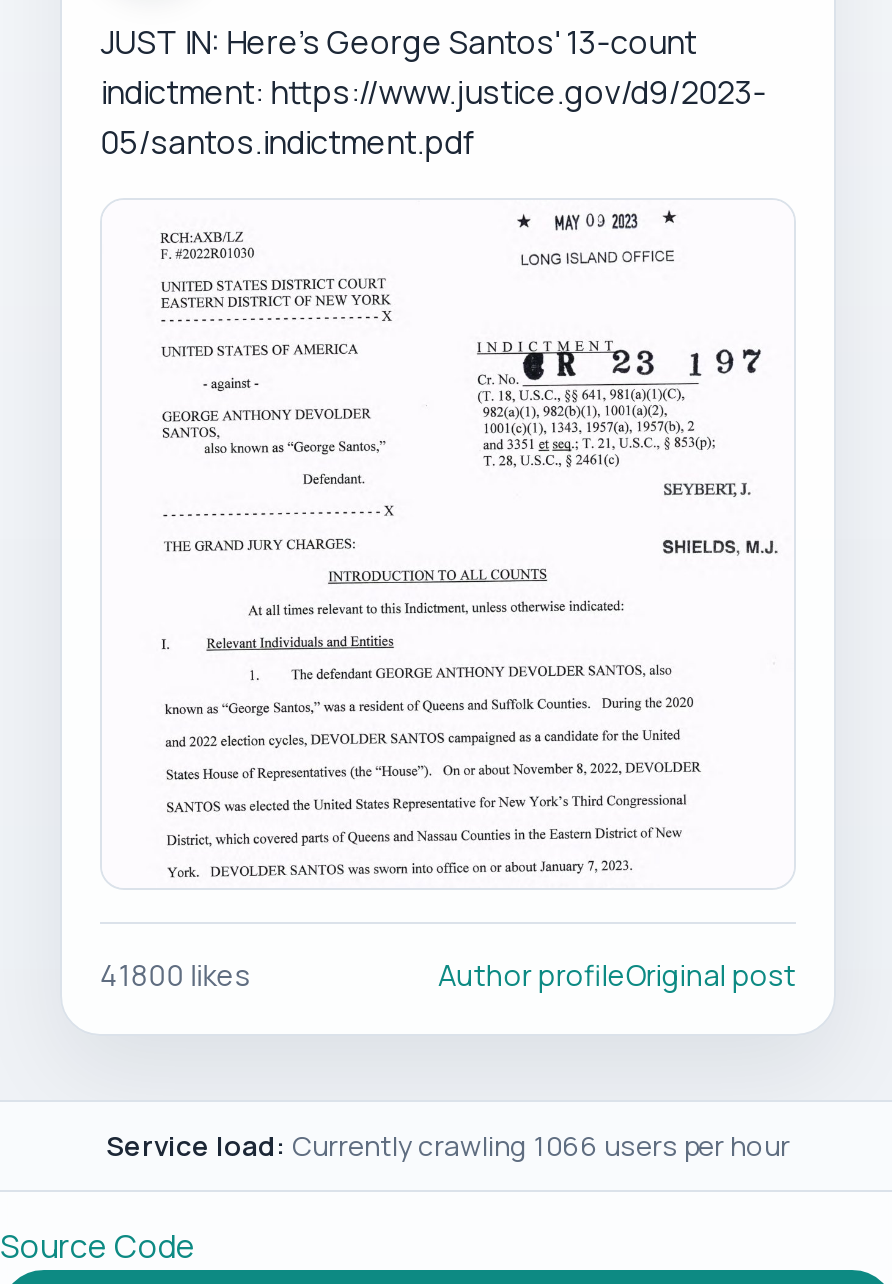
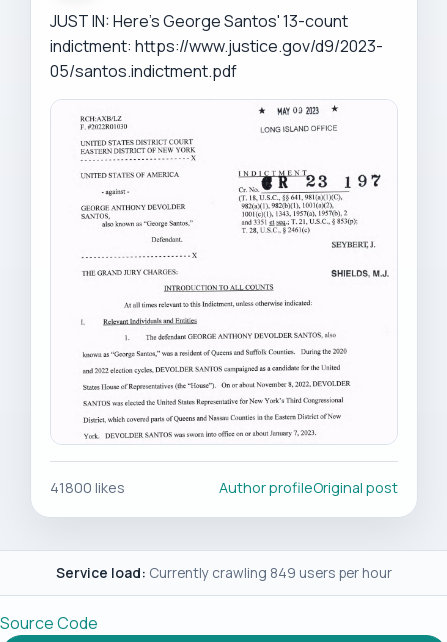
[106,1127,790,1165] Service load: Currently crawling 1066 users per hour -> [56,563,392,582] Service load: Currently crawling 849 users per hour

